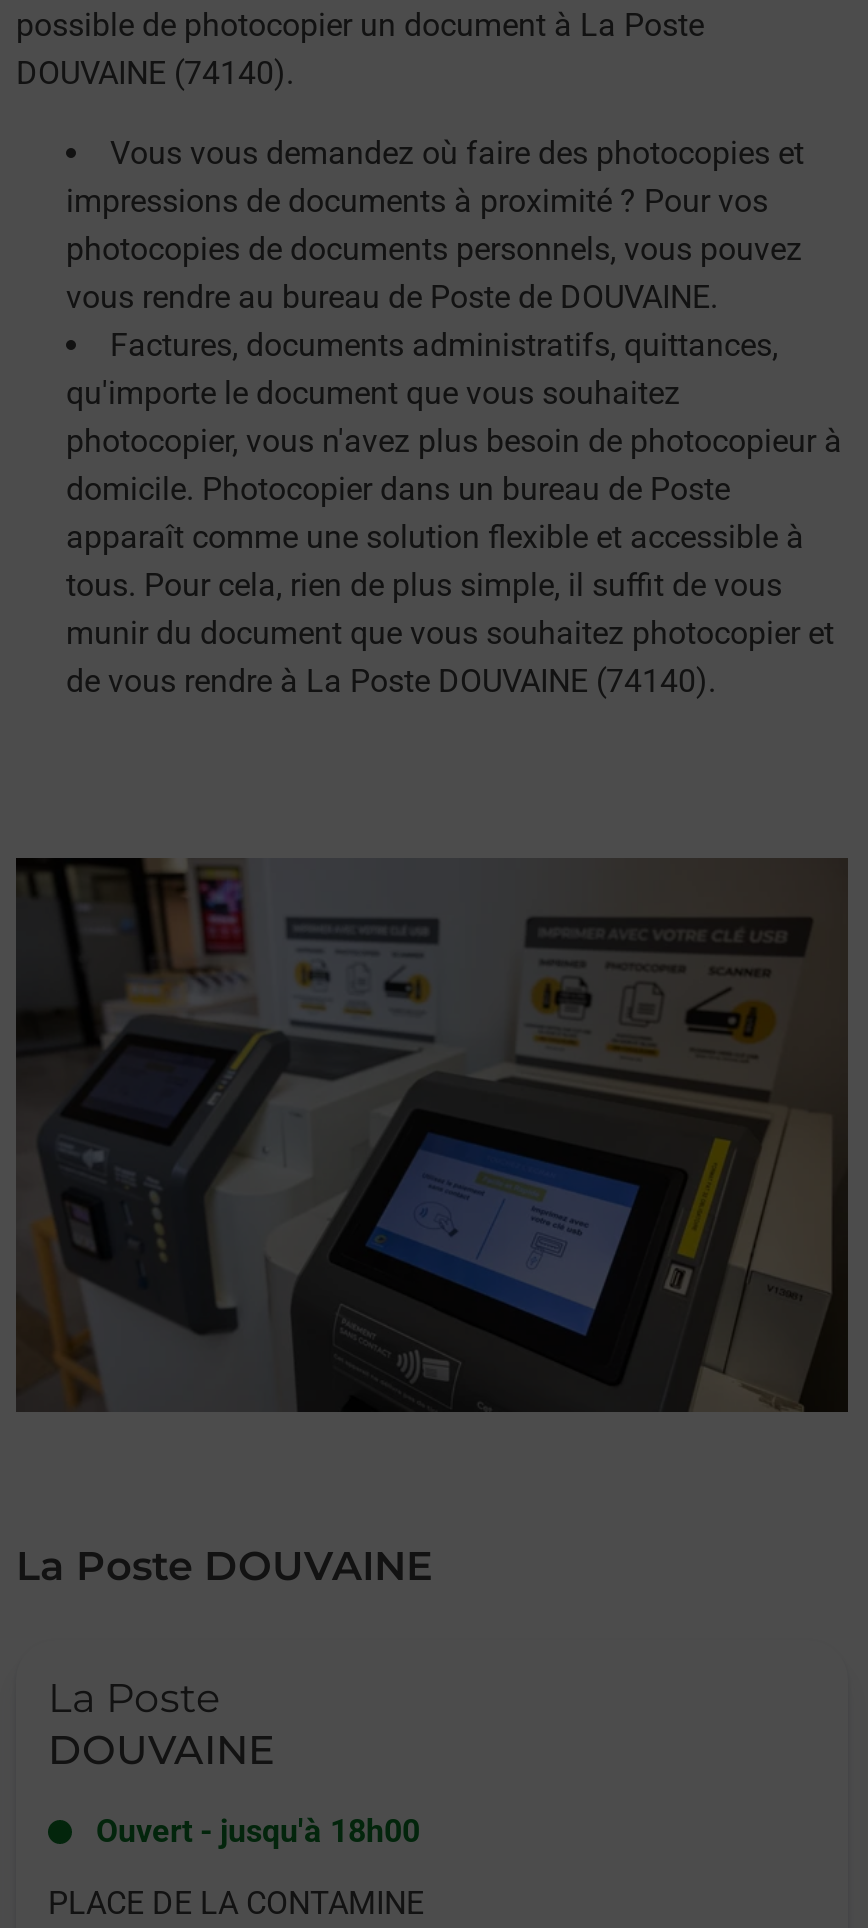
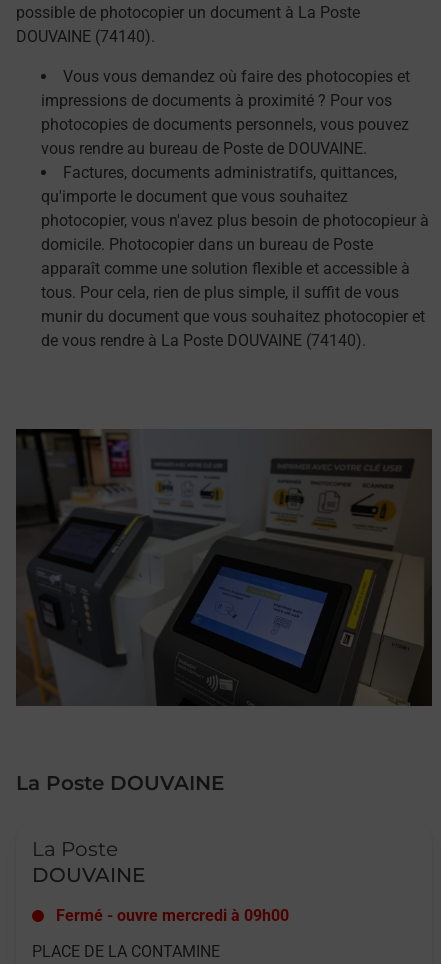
[96,1813,420,1851] Ouvert - jusqu'à 18h00 -> [56,906,289,925] Fermé - ouvre mercredi à 09h00

